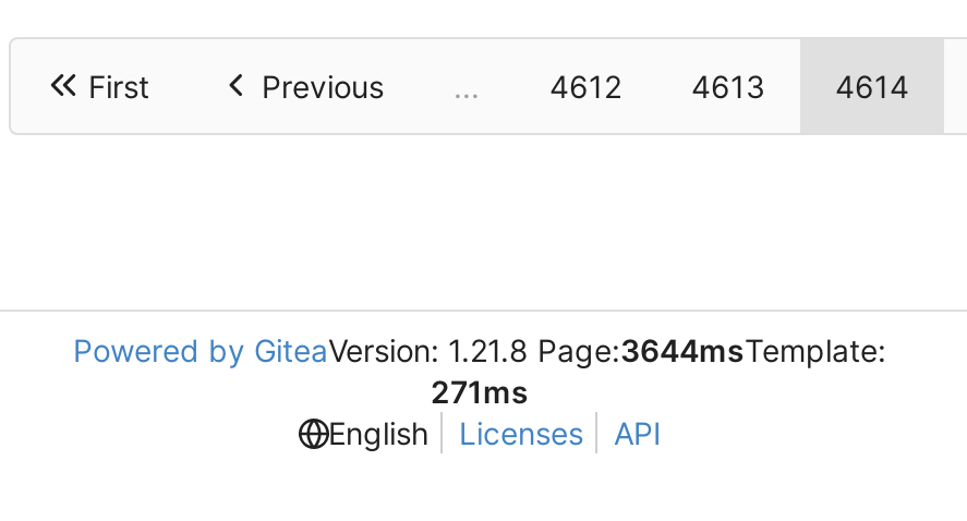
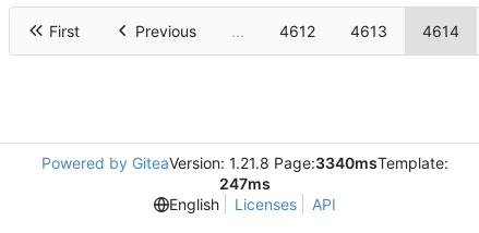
[73,331,886,410] Powered by GiteaVersion: 1.21.8 Page:3644msTemplate: | 271ms -> [41,154,448,193] Powered by GiteaVersion: 1.21.8 Page:3340msTemplate: | 247ms

